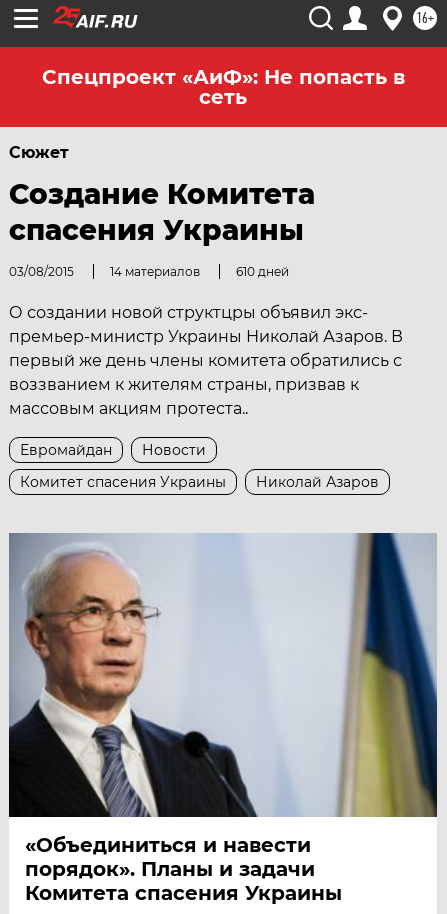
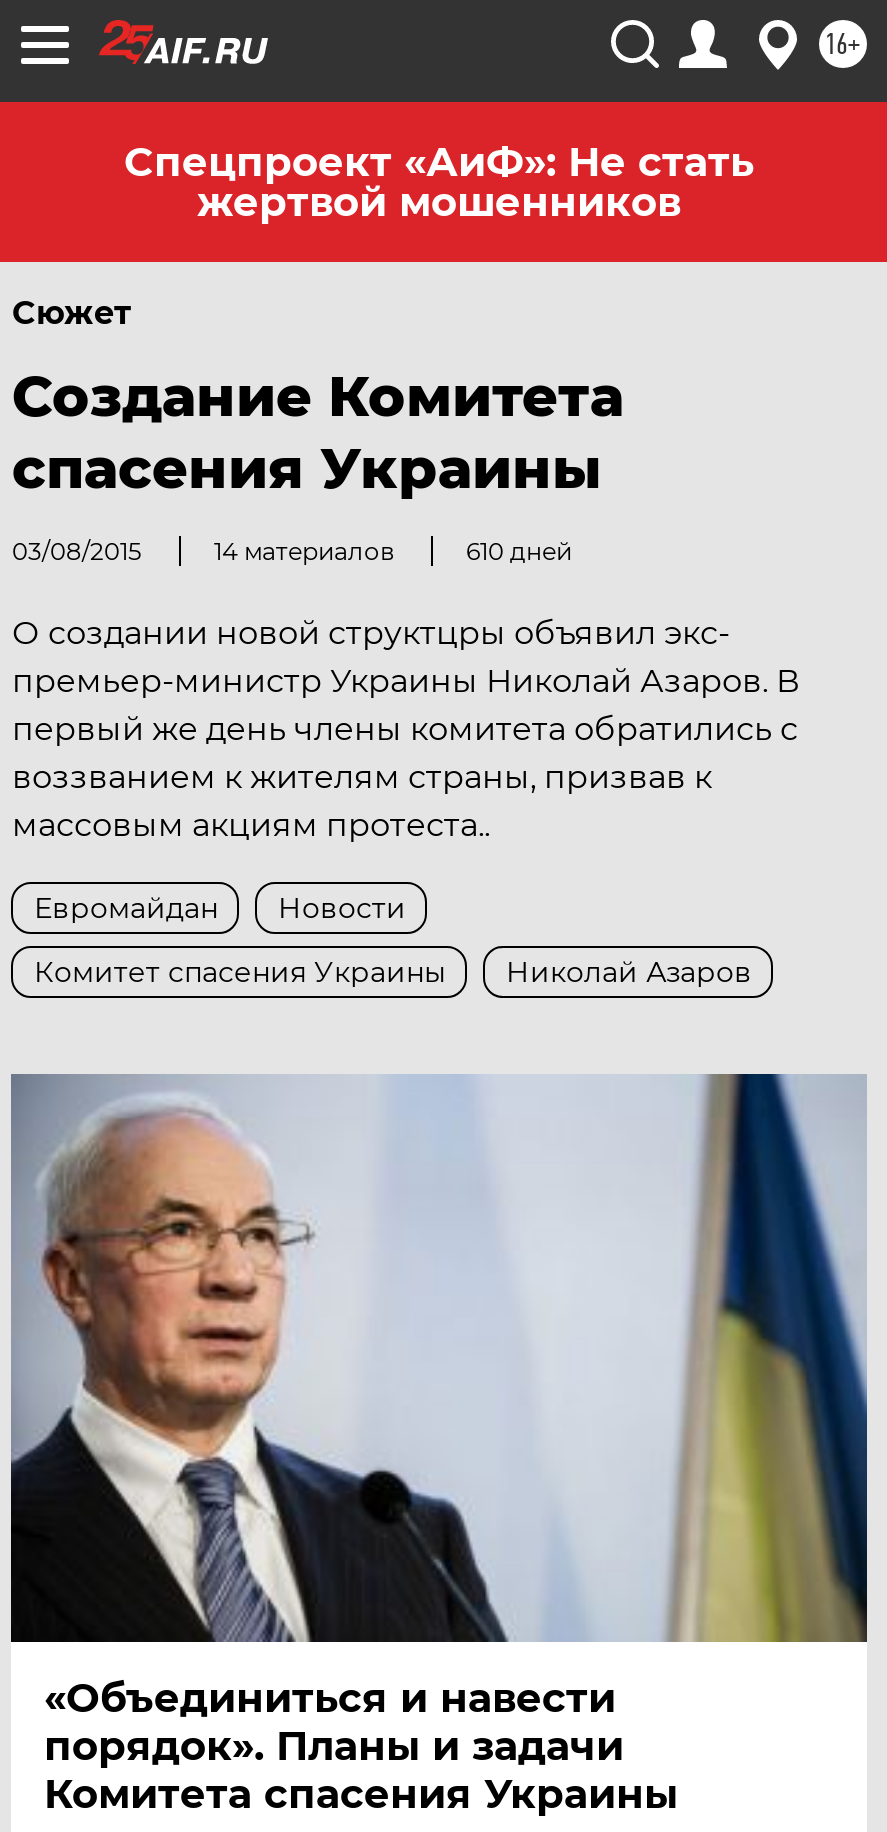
[41,65,404,109] Спецпроект «АиФ»: Не попасть в | сеть -> [124,138,754,226] Спецпроект «АиФ»: Не стать | жертвой мошенников

